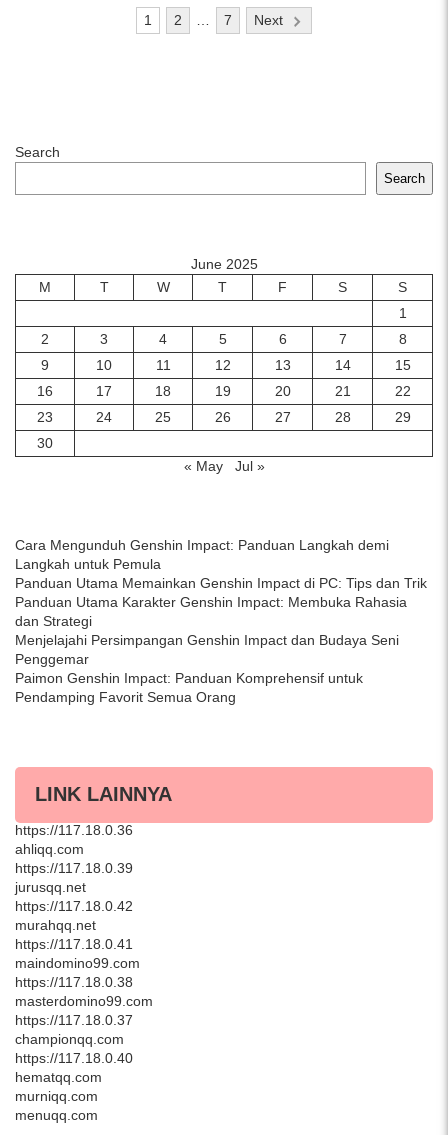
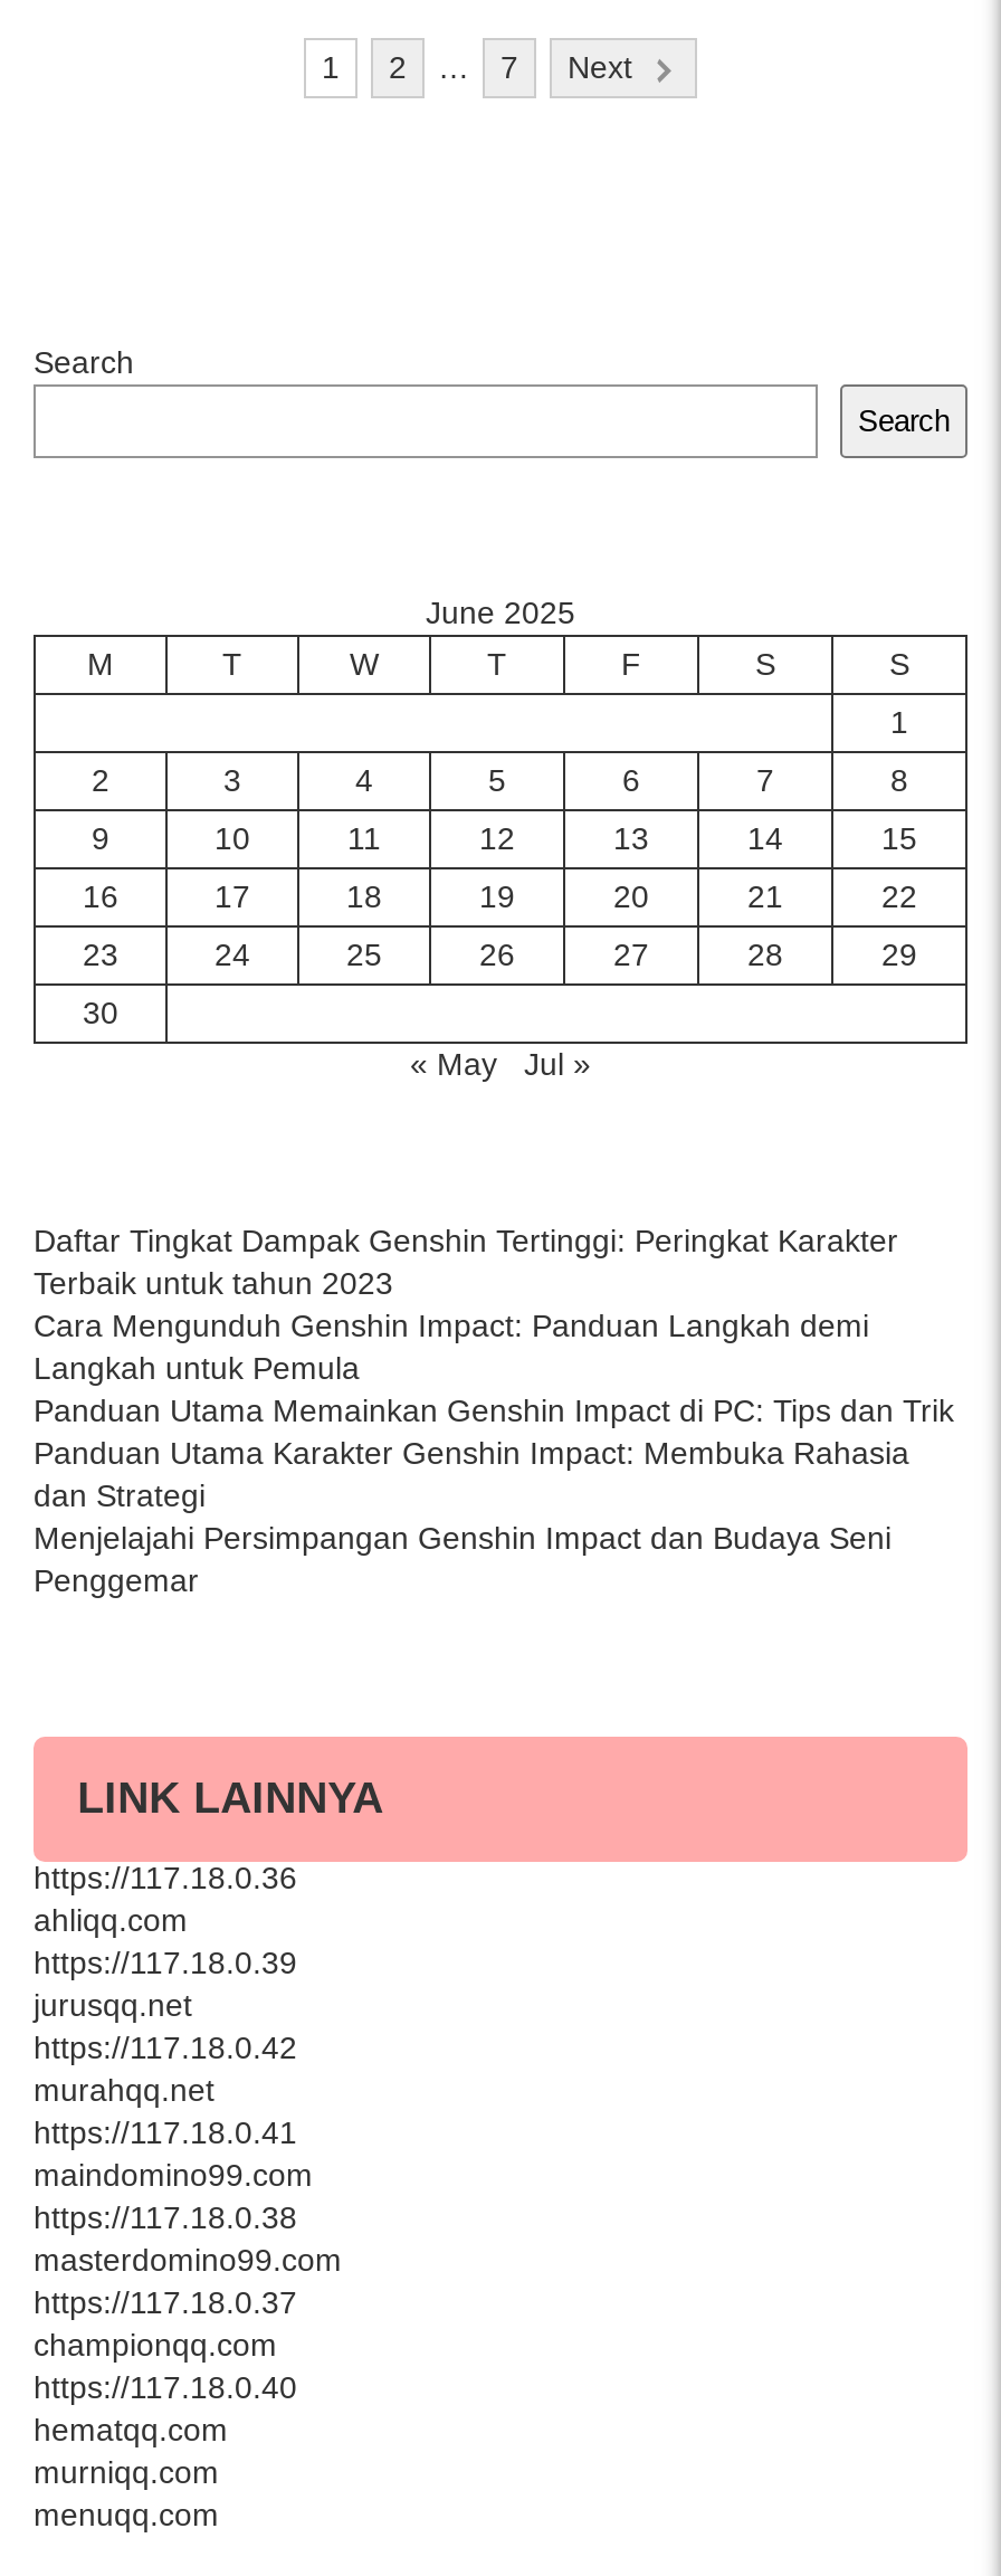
none -> [34,1222,898,1300] Daftar Tingkat Dampak Genshin Tertinggi: Peringkat Karakter | Terbaik untuk tahun 2023
moved [15,537,427,667] -> [34,1307,954,1598]: Cara Mengunduh Genshin Impact: Panduan Langkah demi | Langkah untuk Pemula | Panduan Utama Memainkan Genshin Impact di PC: Tips dan Trik | Panduan Utama Karakter Genshin Impact: Membuka Rahasia | dan Strategi | Menjelajahi Persimpangan Genshin Impact dan Budaya Seni | Penggemar
[15,670,363,705] Paimon Genshin Impact: Panduan Komprehensif untuk | Pendamping Favorit Semua Orang -> none

